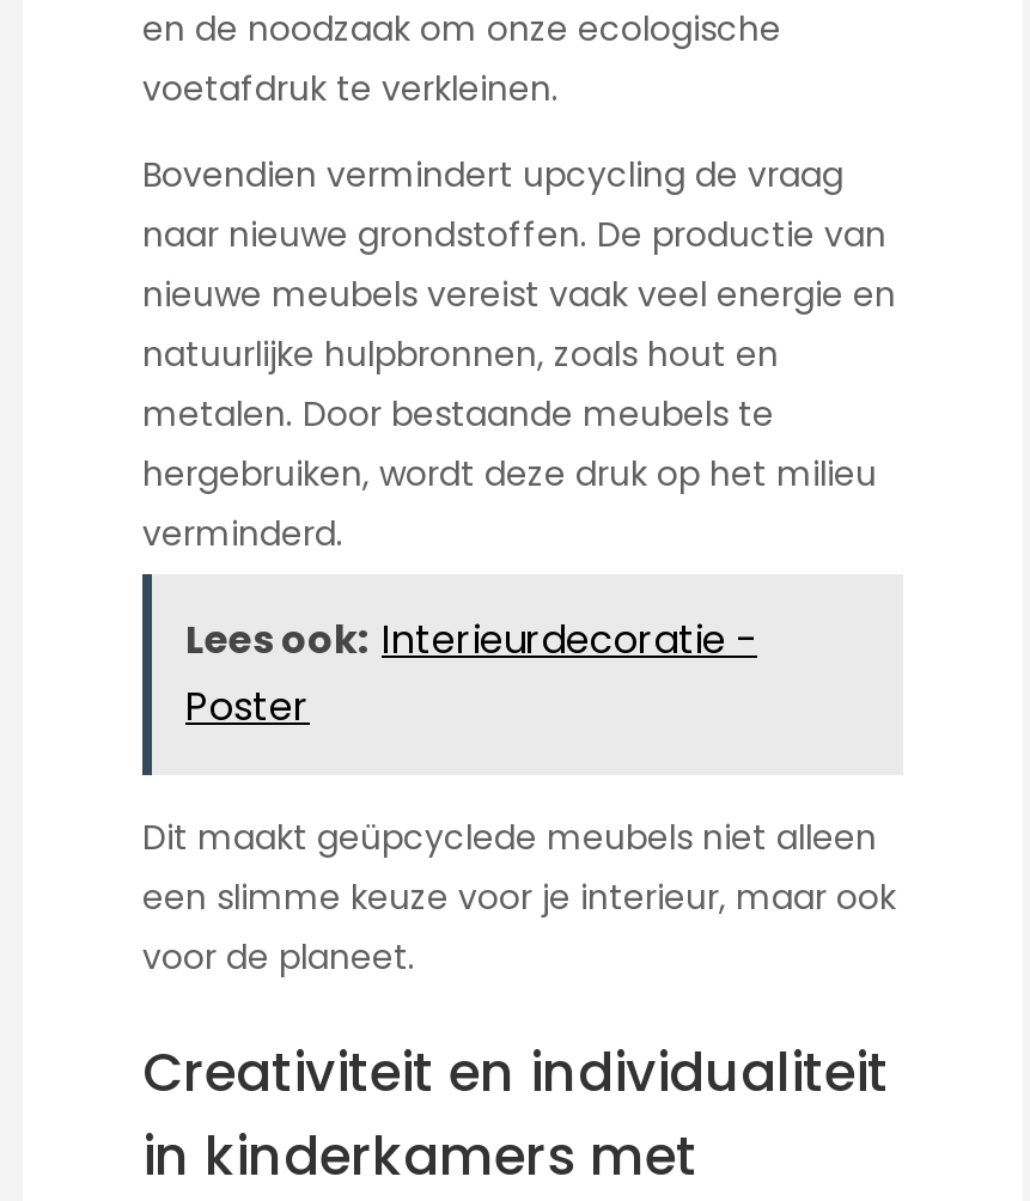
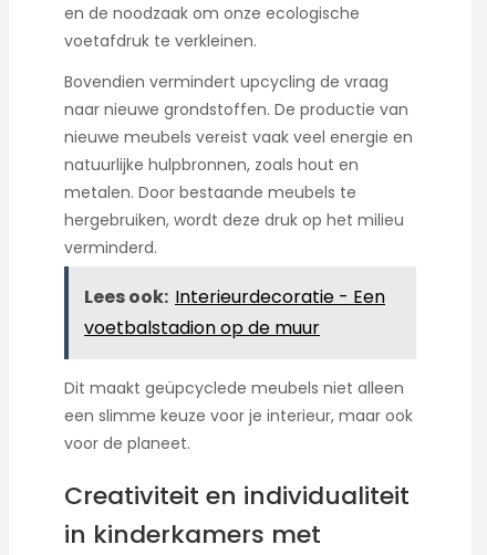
[185,614,757,736] Lees ook: Interieurdecoratie - | Poster -> [84,284,385,340] Lees ook: Interieurdecoratie - Een | voetbalstadion op de muur

